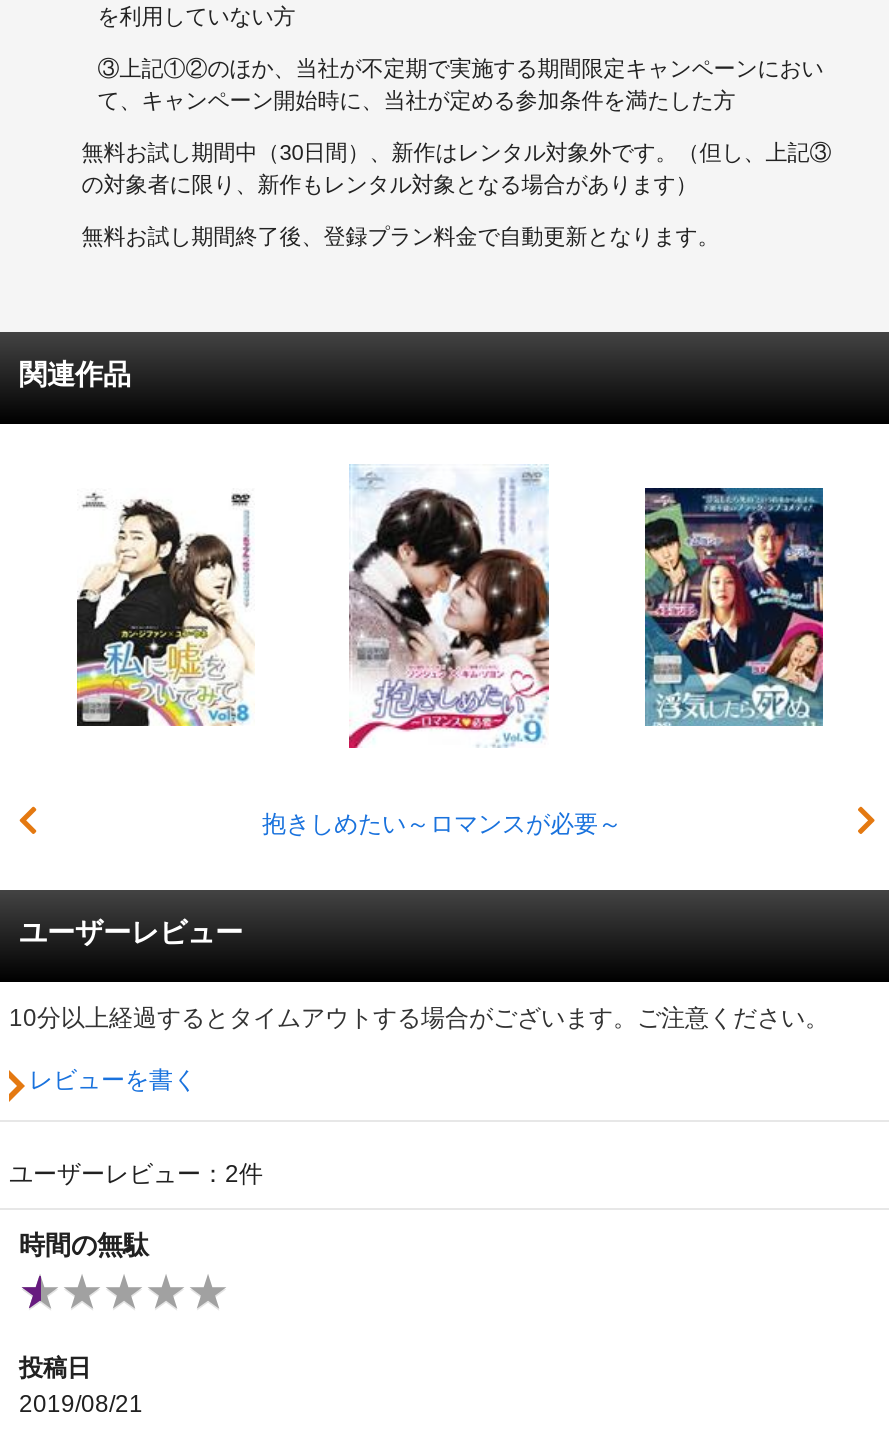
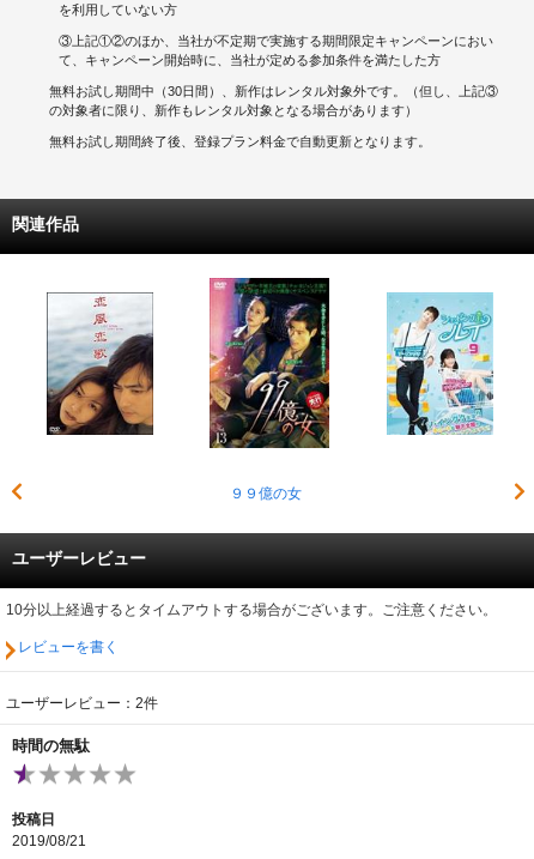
[262,464,622,838] [image] | 抱きしめたい～ロマンスが必要～ -> [208,277,330,502] [image] | ９９億の女
[75,488,255,728] [image] -> [45,291,154,436] [image]
[643,486,825,726] [image] -> [386,292,494,436] [image]

